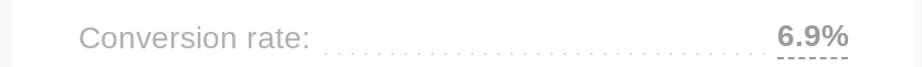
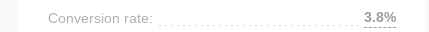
[777,18,848,53] 6.9% -> [364,9,396,25] 3.8%

